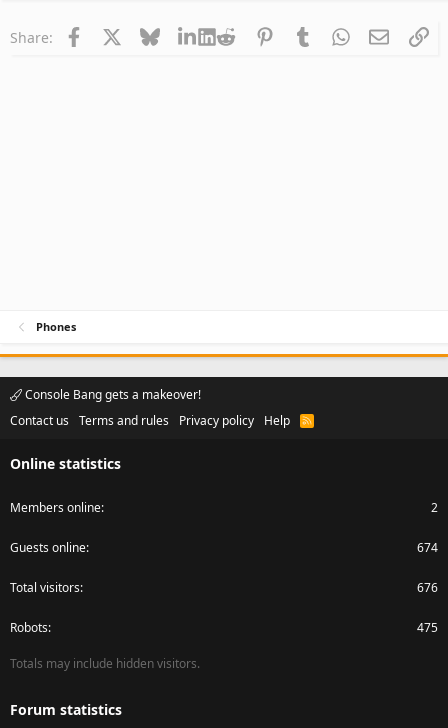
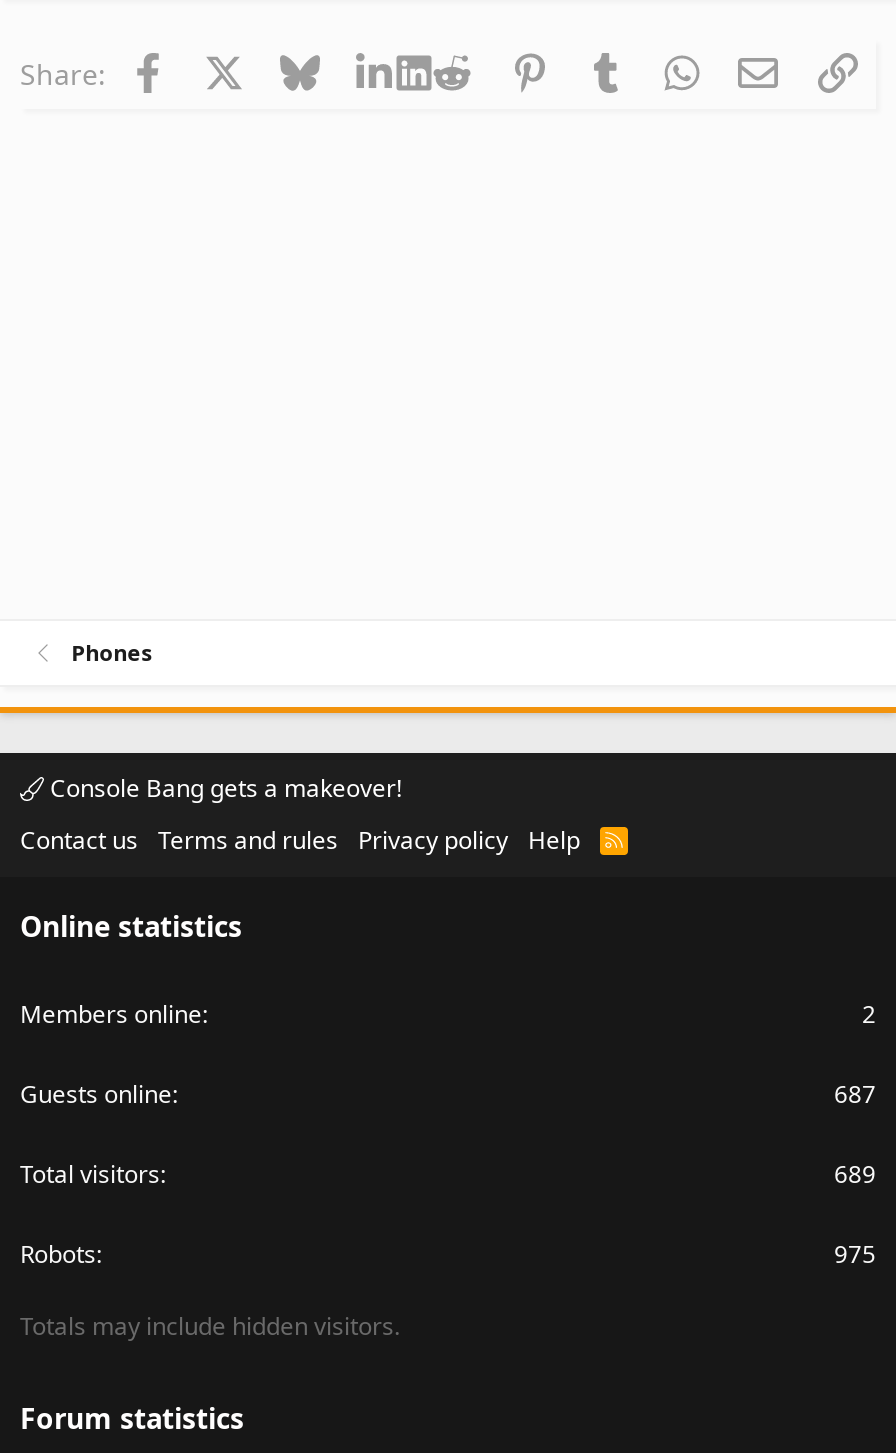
[417,539,438,556] 674 -> [834,1077,876,1111] 687
[417,579,438,596] 676 -> [834,1157,876,1191] 689
[417,619,438,636] 475 -> [834,1237,876,1271] 975

